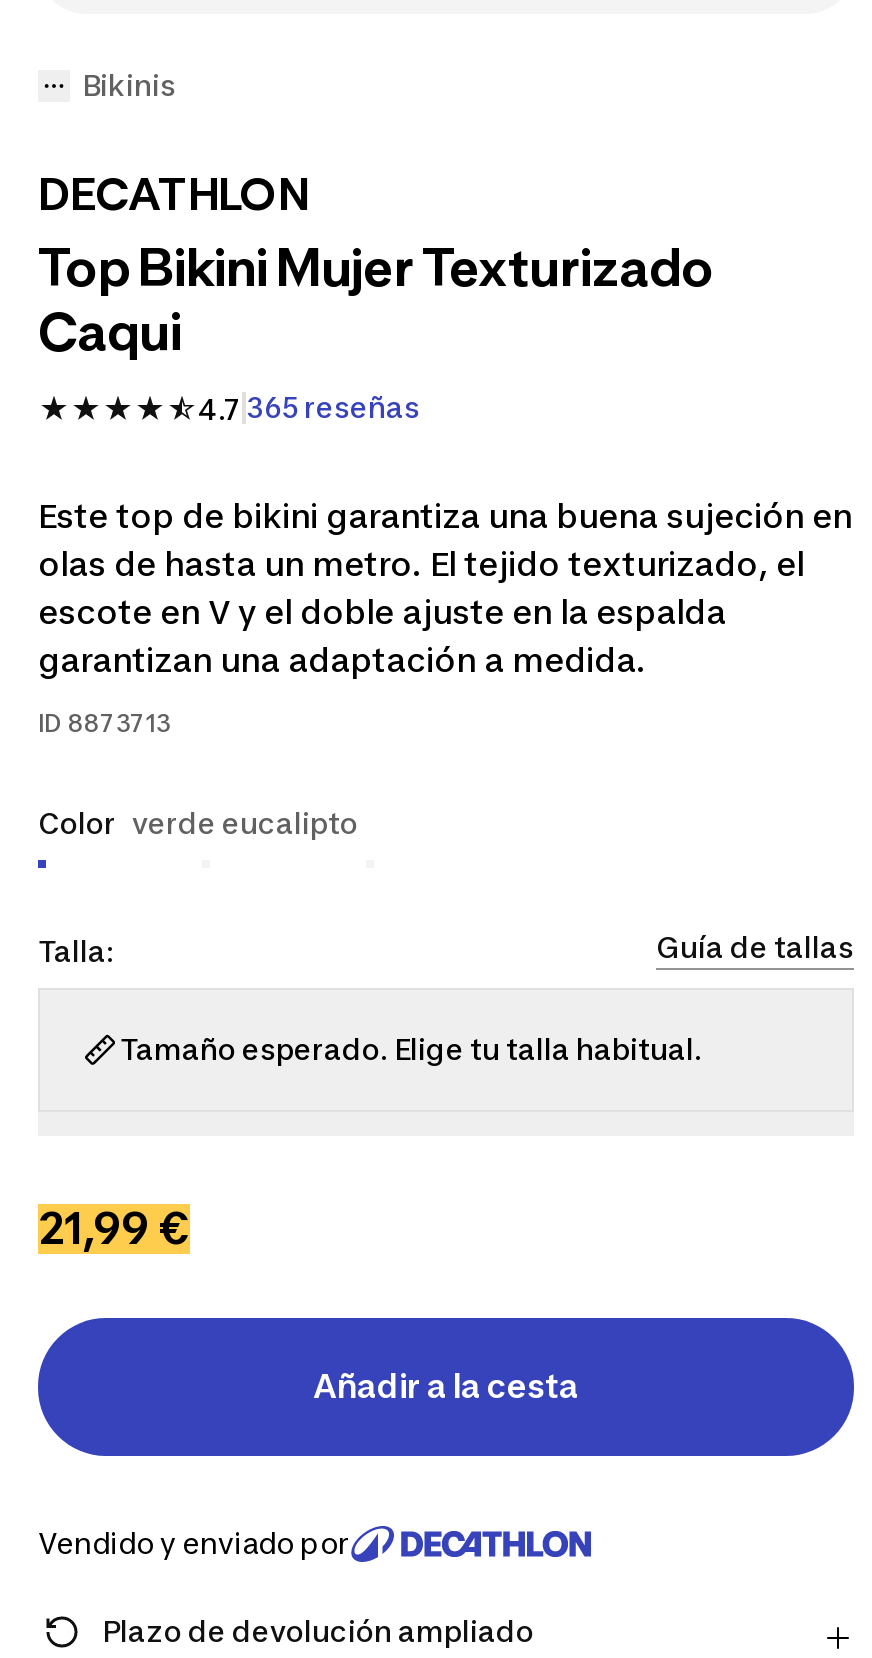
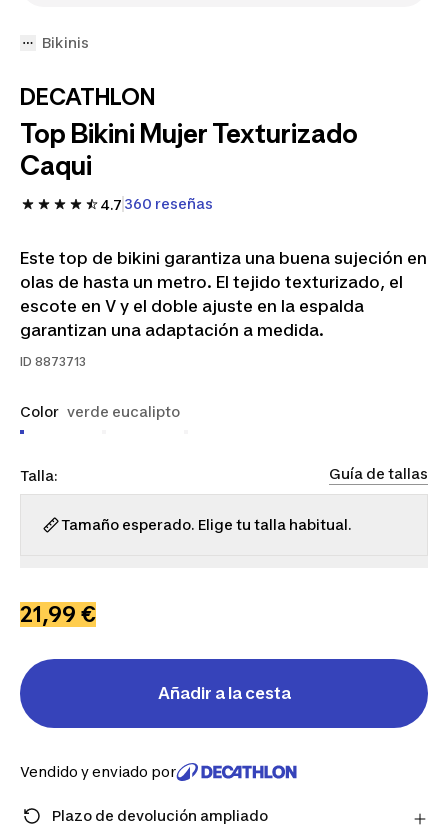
[198,390,420,425] 4.7 365 reseñas -> [100,195,213,212] 4.7 360 reseñas

